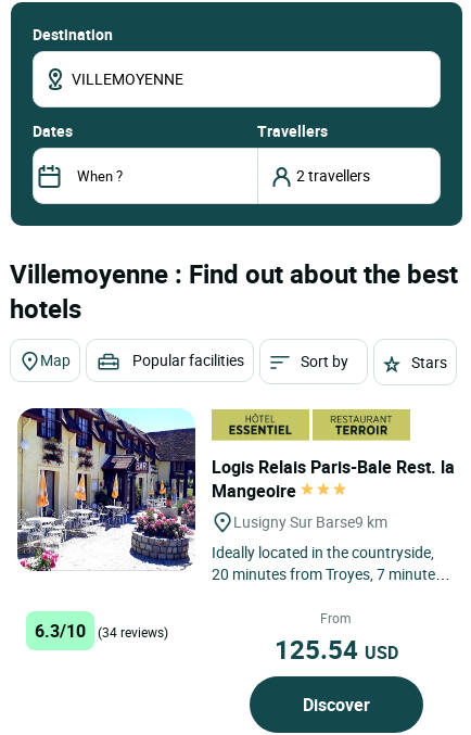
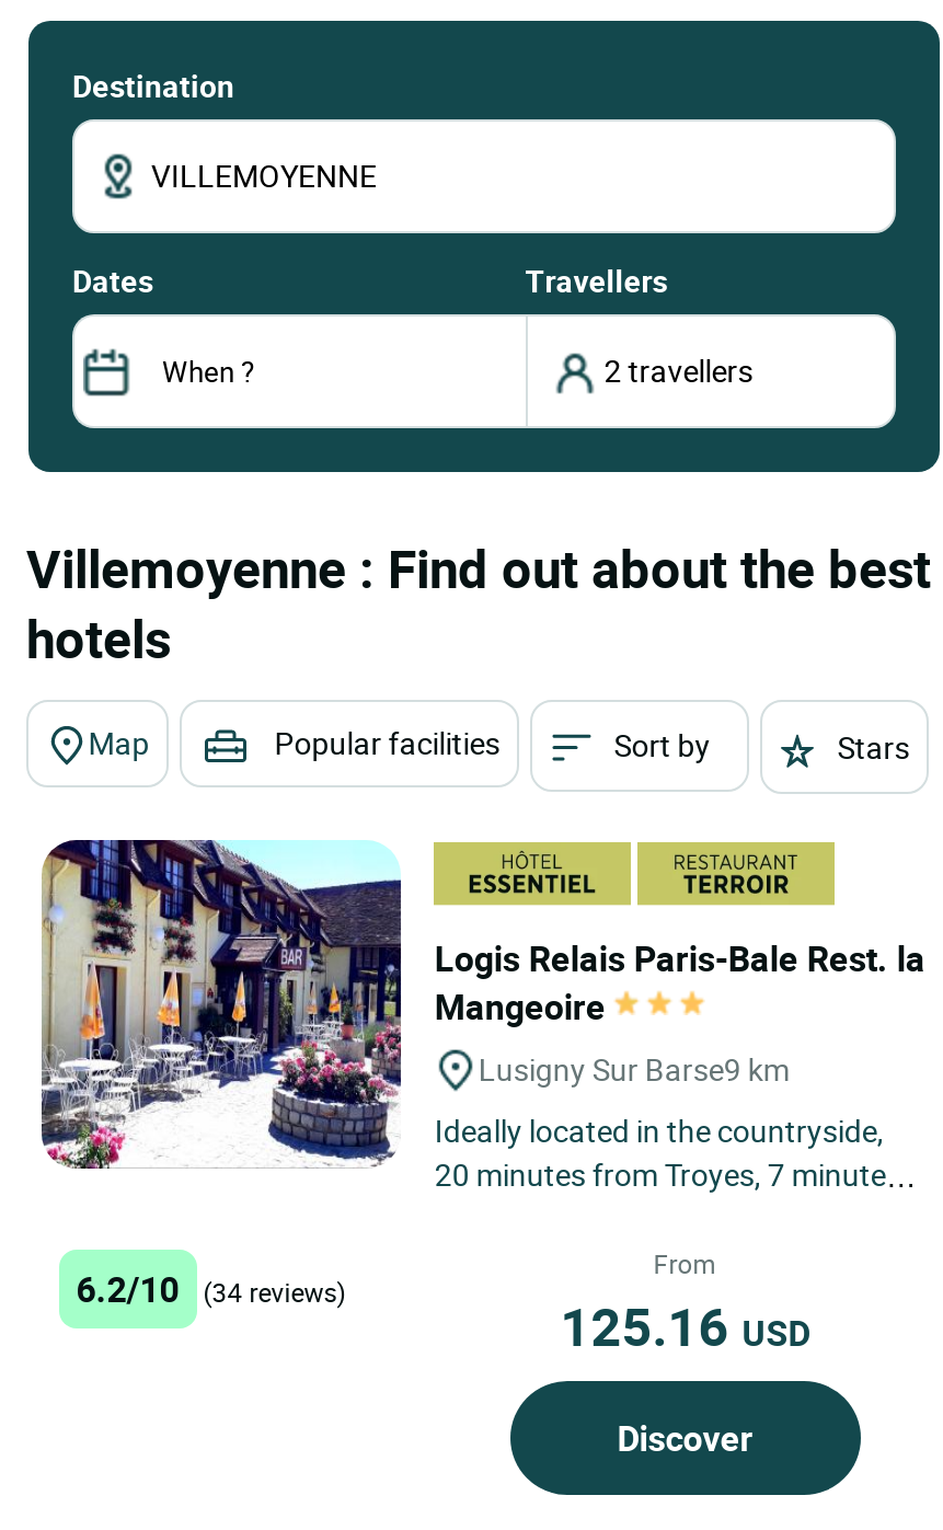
[34,619,168,643] 6.3/10 (34 reviews) -> [76,1266,345,1314] 6.2/10 (34 reviews)
[274,632,398,667] 125.54 USD -> [560,1292,810,1362] 125.16 USD

